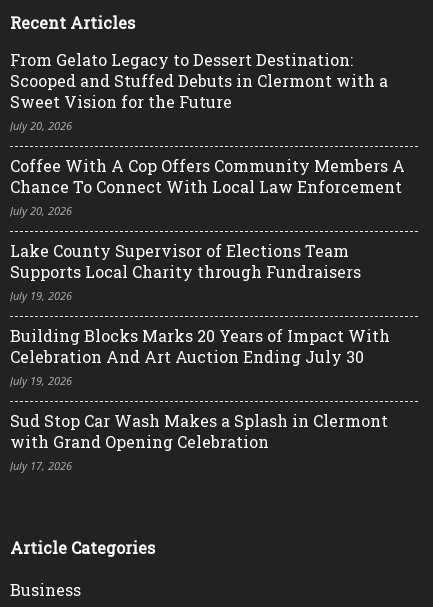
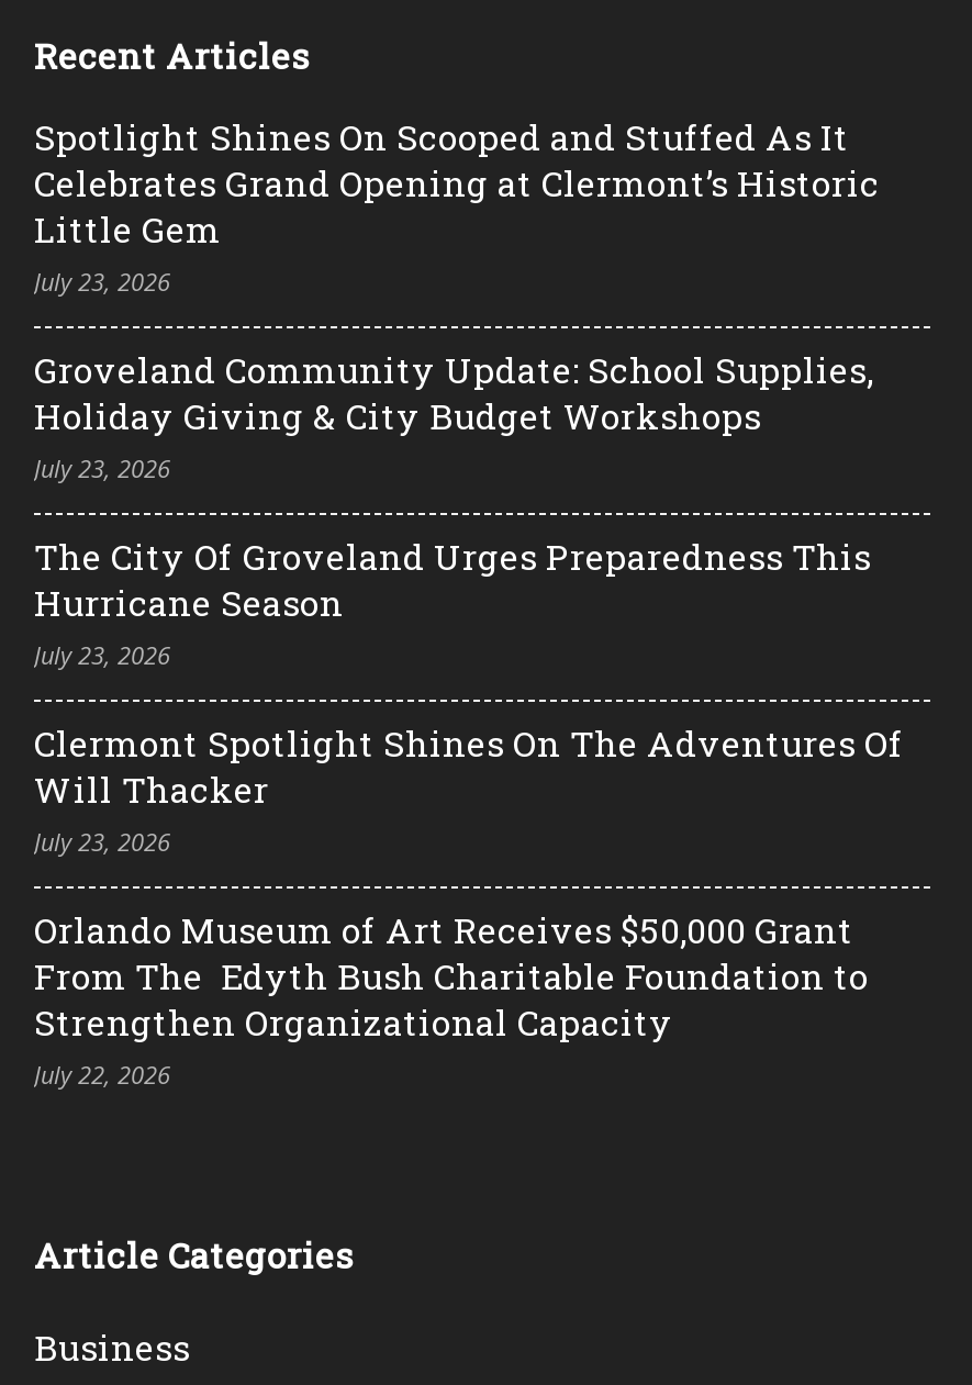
[10,49,388,133] From Gelato Legacy to Dessert Destination: | Scooped and Stuffed Debuts in Clermont with a | Sweet Vision for the Future | July 20, 2026 -> [34,112,880,297] Spotlight Shines On Scooped and Stuffed As It | Celebrates Grand Opening at Clermont’s Historic | Little Gem | July 23, 2026
[10,155,405,218] Coffee With A Cop Offers Community Members A | Chance To Connect With Local Law Enforcement | July 20, 2026 -> [34,345,873,484] Groveland Community Update: School Supplies, | Holiday Giving & City Budget Workshops | July 23, 2026
[10,240,361,303] Lake County Supervisor of Elections Team | Supports Local Charity through Fundraisers | July 19, 2026 -> [34,532,871,670] The City Of Groveland Urges Preparedness This | Hurricane Season | July 23, 2026
[10,325,390,388] Building Blocks Marks 20 Years of Impact With | Celebration And Art Auction Ending July 30 | July 19, 2026 -> [34,719,904,857] Clermont Spotlight Shines On The Adventures Of | Will Thacker | July 23, 2026
[10,410,388,473] Sud Stop Car Wash Makes a Splash in Clermont | with Grand Opening Celebration | July 17, 2026 -> [34,905,869,1090] Orlando Museum of Art Receives $50,000 Grant | From The Edyth Bush Charitable Foundation to | Strengthen Organizational Capacity | July 22, 2026

